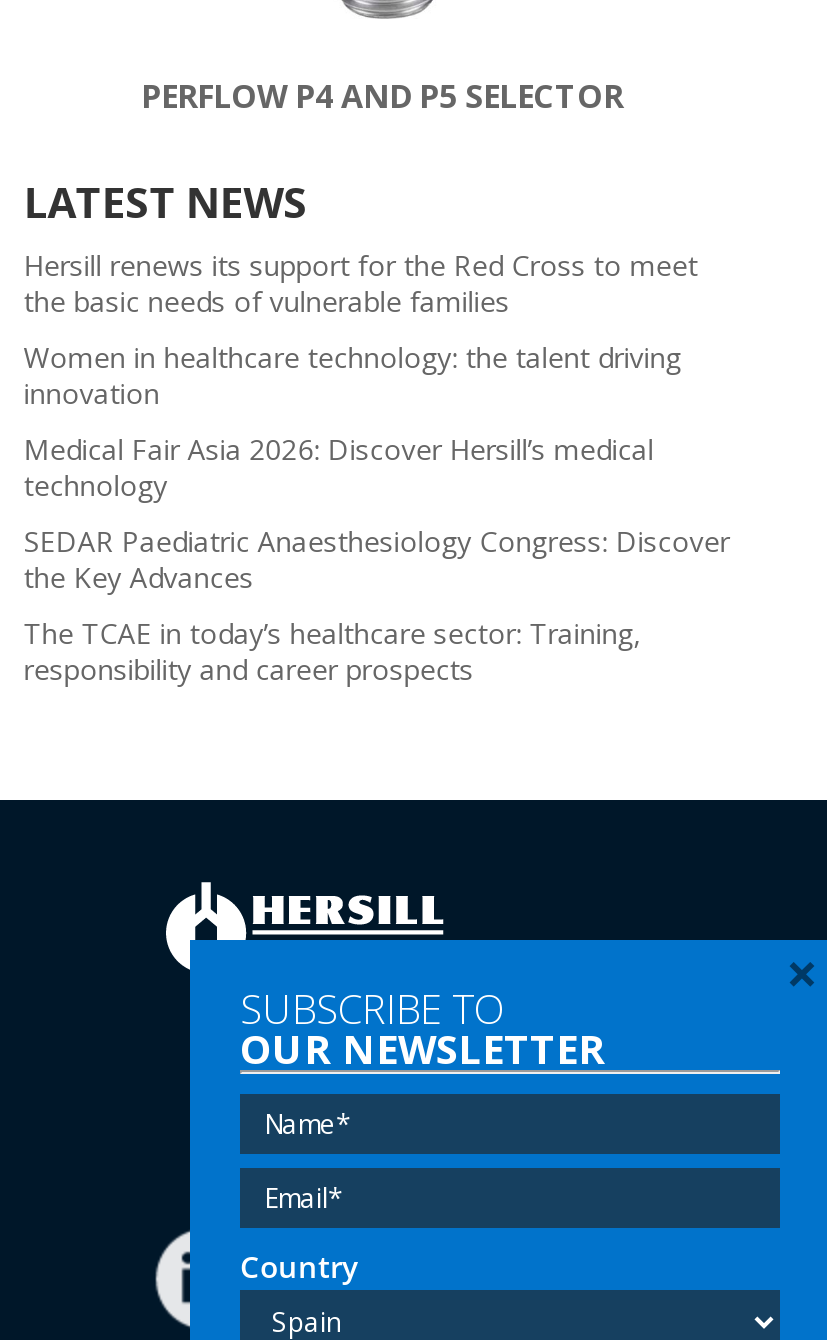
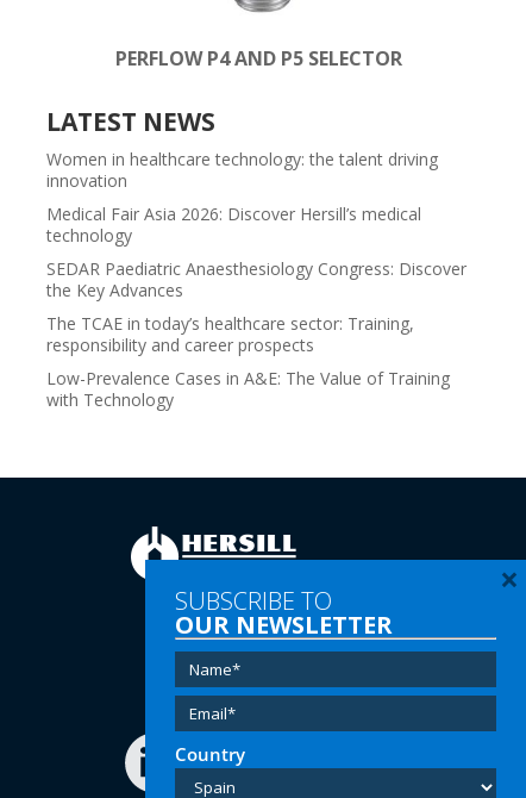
[24,247,698,321] Hersill renews its support for the Red Cross to meet | the basic needs of vulnerable families -> none
moved [24,339,730,689] -> [46,147,466,356]: Women in healthcare technology: the talent driving | innovation | Medical Fair Asia 2026: Discover Hersill’s medical | technology | SEDAR Paediatric Anaesthesiology Congress: Discover | the Key Advances | The TCAE in today’s healthcare sector: Training, | responsibility and career prospects
none -> [46,366,450,411] Low-Prevalence Cases in A&E: The Value of Training | with Technology

